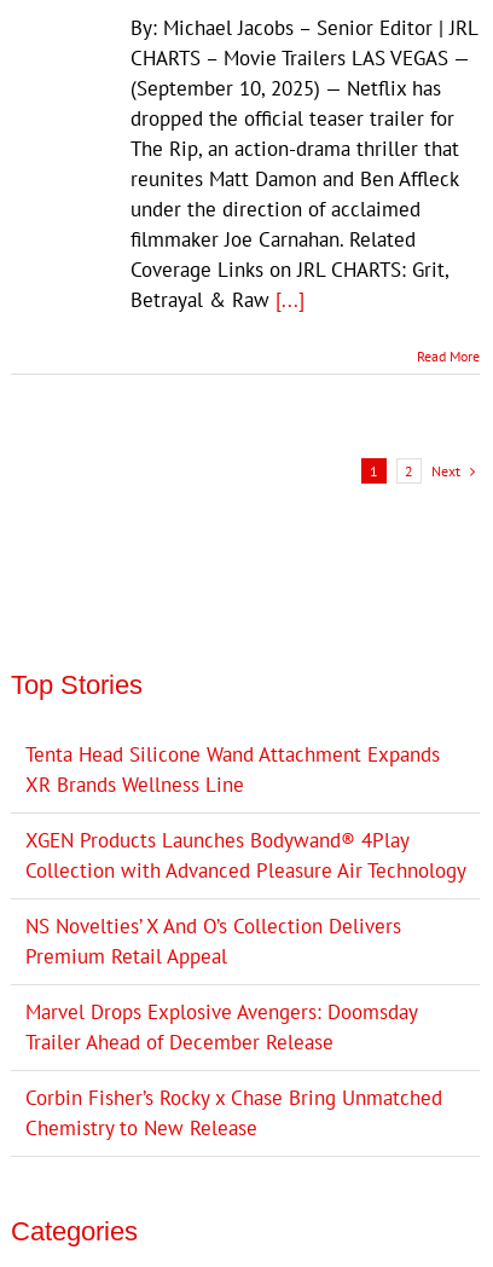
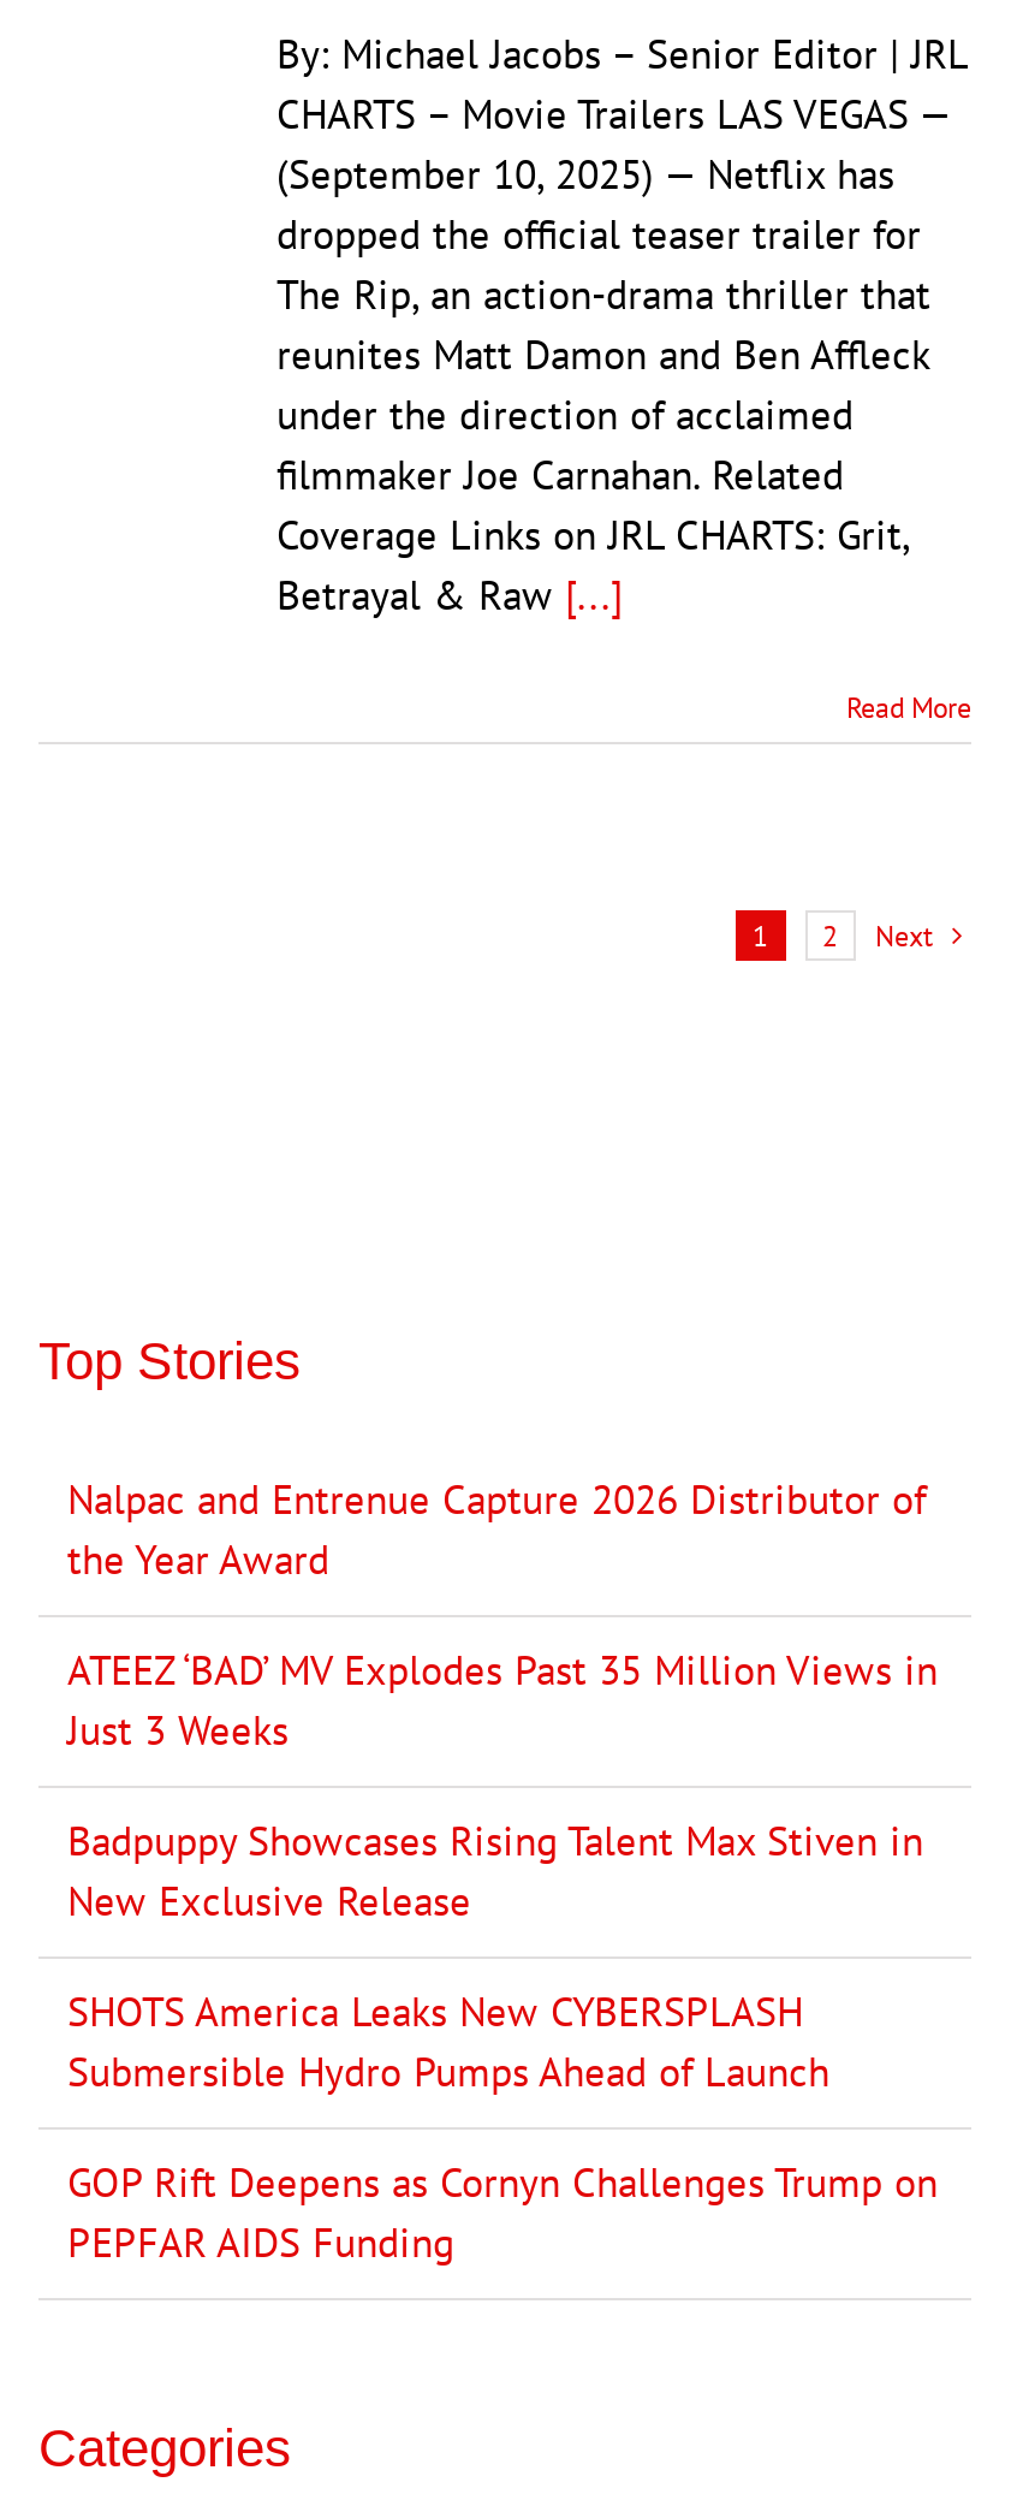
[25,741,440,798] Tenta Head Silicone Wand Attachment Expands | XR Brands Wellness Line -> [67,1473,926,1586] Nalpac and Entrenue Capture 2026 Distributor of | the Year Award
[25,827,466,884] XGEN Products Launches Bodywand® 4Play | Collection with Advanced Pleasure Air Technology -> [67,1644,938,1757] ATEEZ ‘BAD’ MV Explodes Past 35 Million Views in | Just 3 Weeks
[25,913,401,969] NS Novelties’ X And O’s Collection Delivers | Premium Retail Appeal -> [67,1814,923,1927] Badpuppy Showcases Rising Talent Max Stiven in | New Exclusive Release
[25,998,417,1055] Marvel Drops Explosive Avengers: Doomsday | Trailer Ahead of December Release -> [67,1985,829,2098] SHOTS America Leaks New CYBERSPLASH | Submersible Hydro Pumps Ahead of Launch
[25,1084,442,1141] Corbin Fisher’s Rocky x Chase Bring Unmatched | Chemistry to New Release -> [67,2156,938,2269] GOP Rift Deepens as Cornyn Challenges Trump on | PEPFAR AIDS Funding

